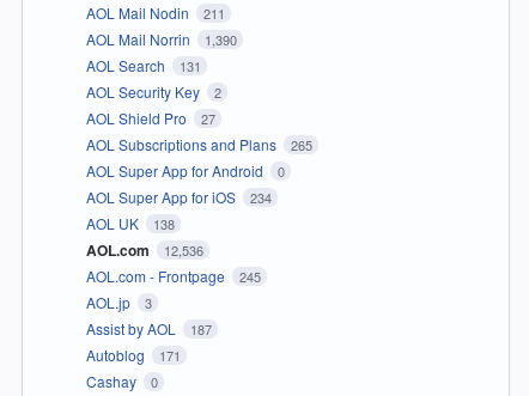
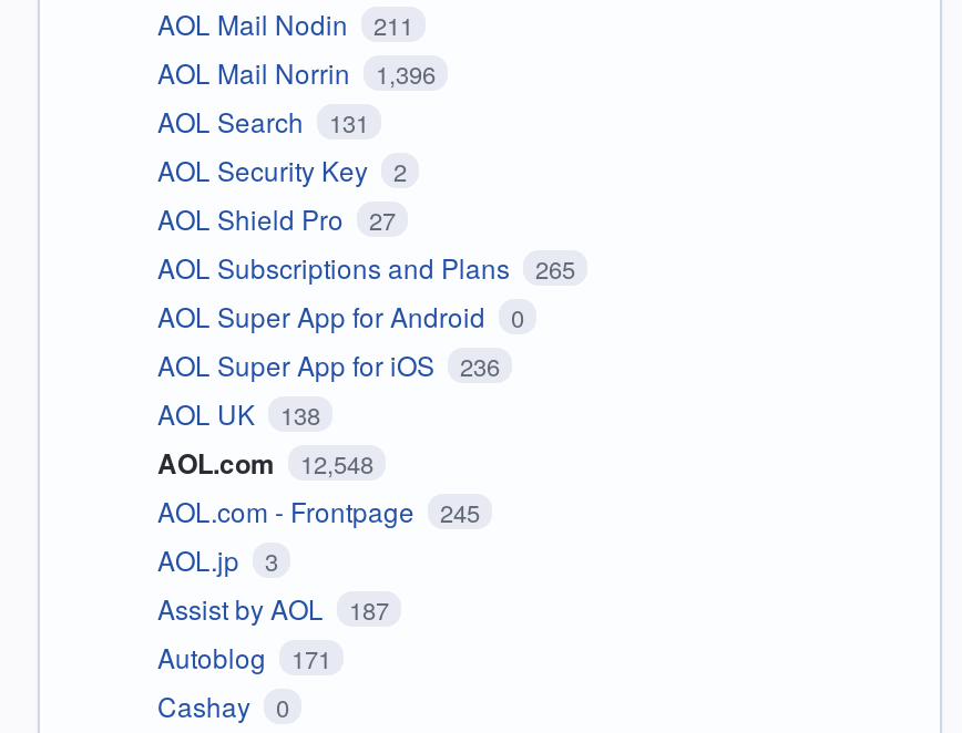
[86,29,236,49] AOL Mail Norrin 1,390 -> [157,54,436,91] AOL Mail Norrin 1,396
[86,187,271,207] AOL Super App for iOS 234 -> [157,346,500,384] AOL Super App for iOS 236
[86,240,203,261] AOL.com 12,536 -> [157,444,373,483] AOL.com 12,548

